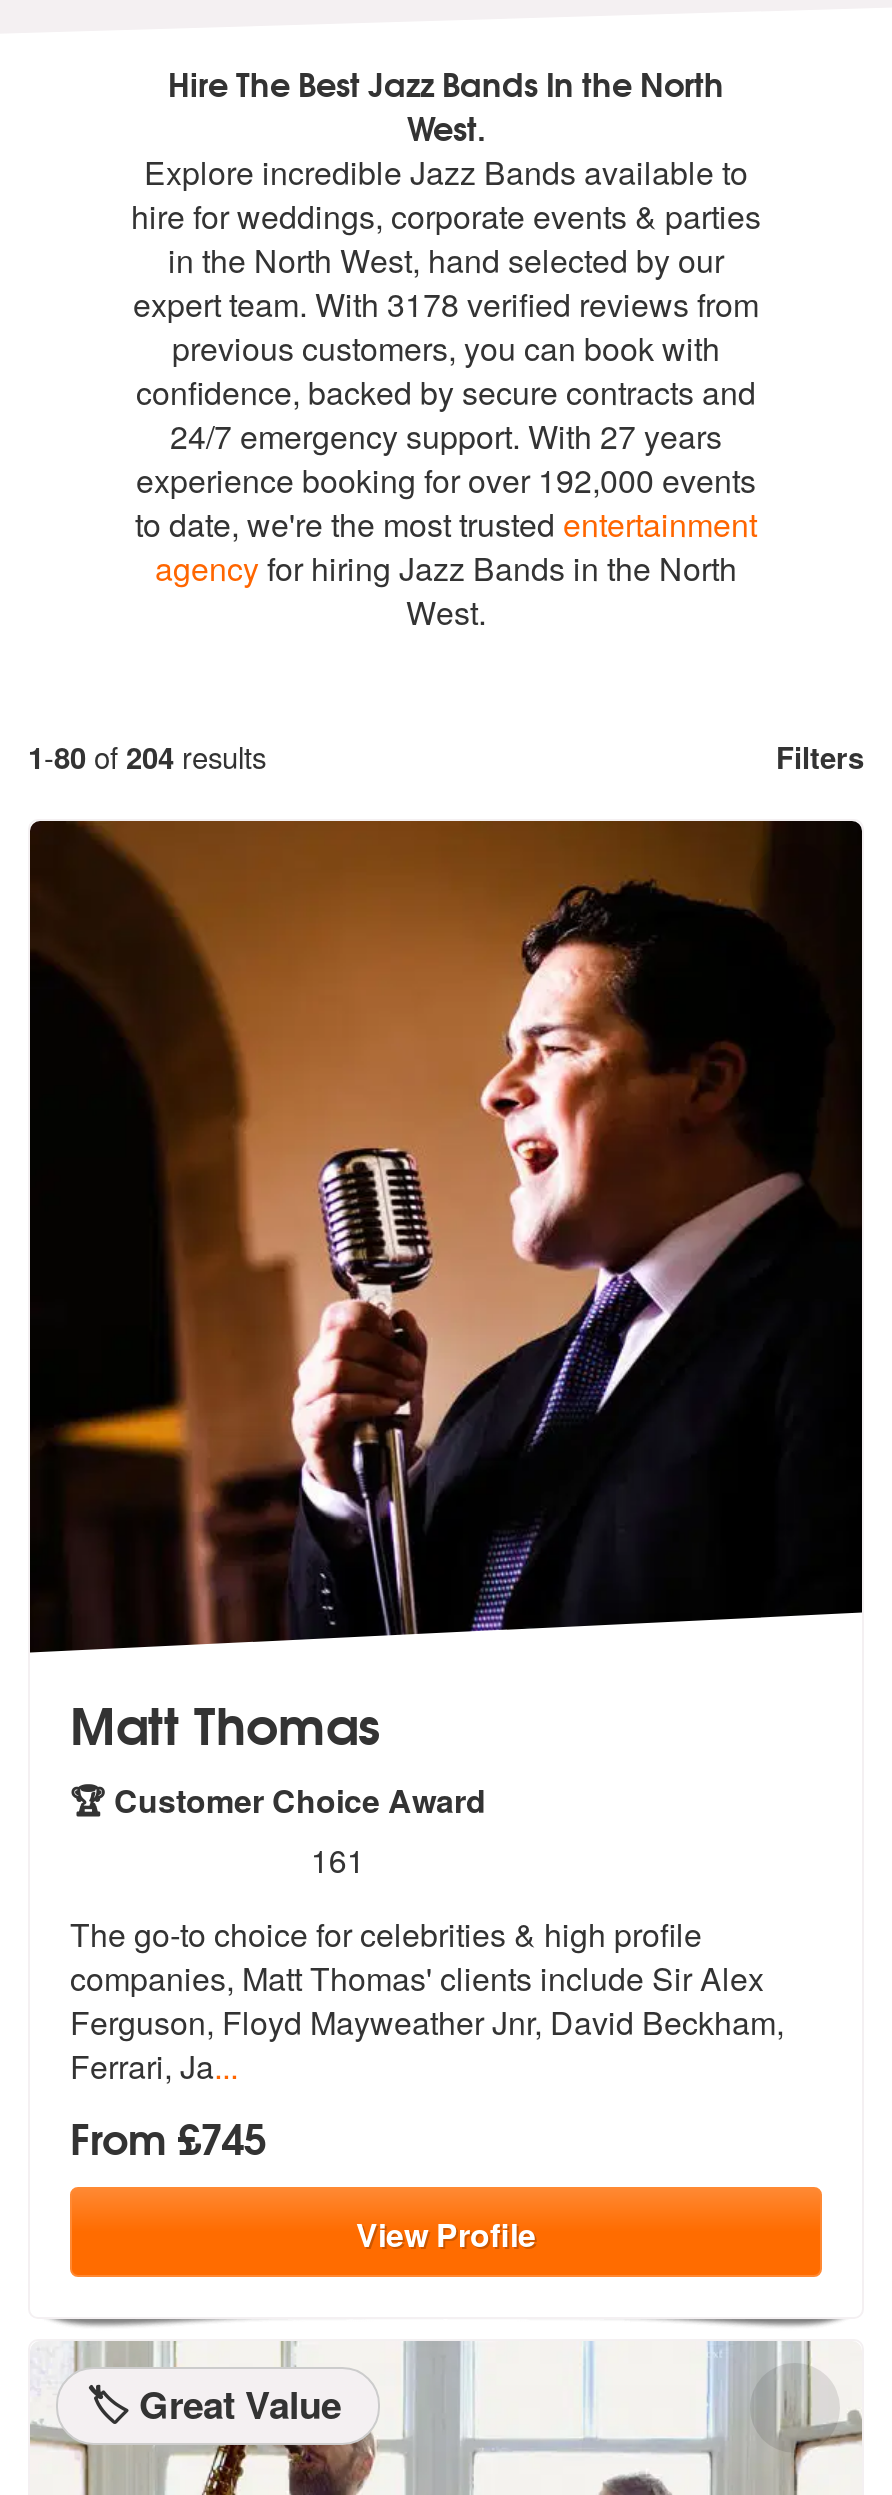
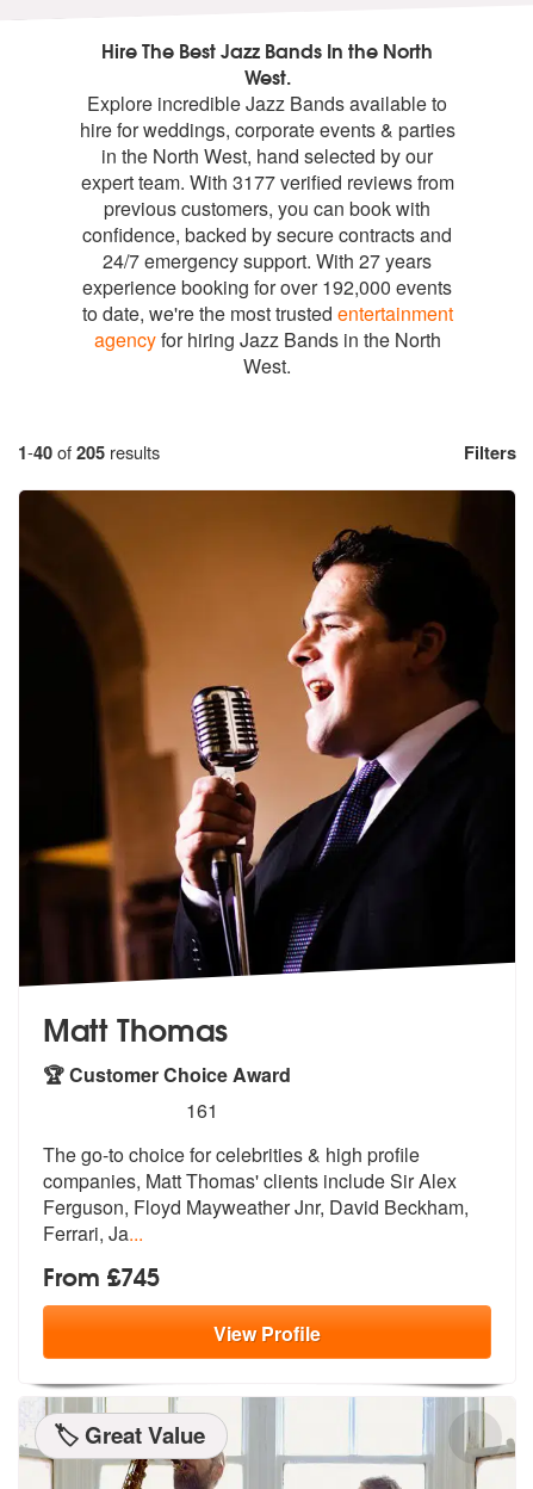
[133,281,759,327] expert team. With 3178 verified reviews from -> [80,168,454,195] expert team. With 3177 verified reviews from
[28,735,266,779] 1-80 of 204 results -> [18,439,160,465] 1-40 of 205 results

